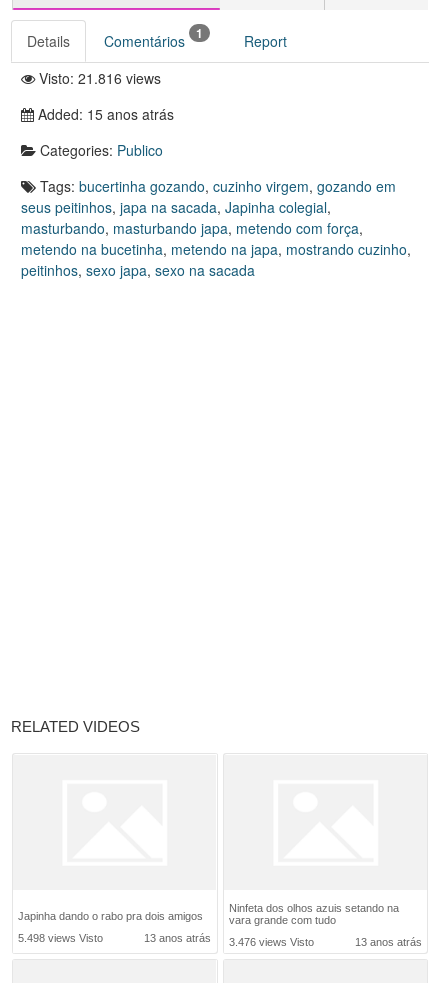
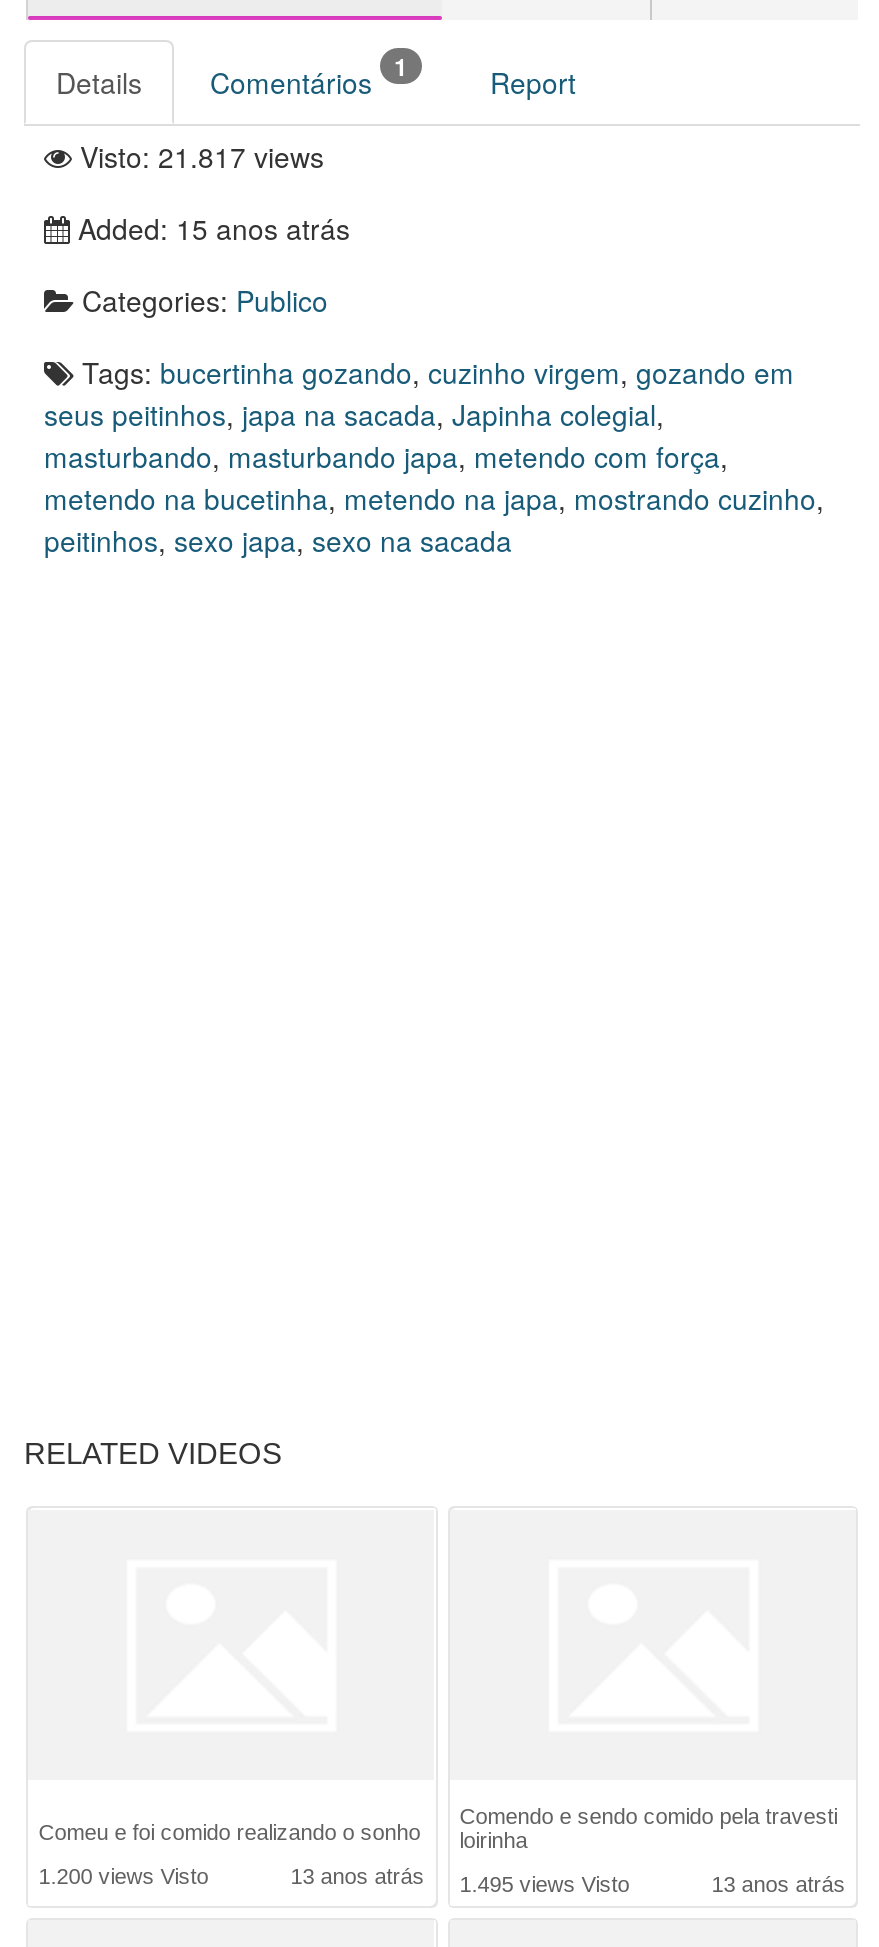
[35,68,161,88] Visto: 21.816 views -> [72,137,324,177] Visto: 21.817 views
[229,902,399,926] Ninfeta dos olhos azuis setando na | vara grande com tudo -> [459,1804,837,1852] Comendo e sendo comido pela travesti | loirinha
[18,910,203,922] Japinha dando o rabo pra dois amigos -> [38,1820,420,1844] Comeu e foi comido realizando o sonho
[18,932,103,944] 5.498 views Visto -> [38,1864,208,1888] 1.200 views Visto
[144,932,314,948] 13 anos atrás 3.476 views Visto -> [291,1864,629,1896] 13 anos atrás 1.495 views Visto

